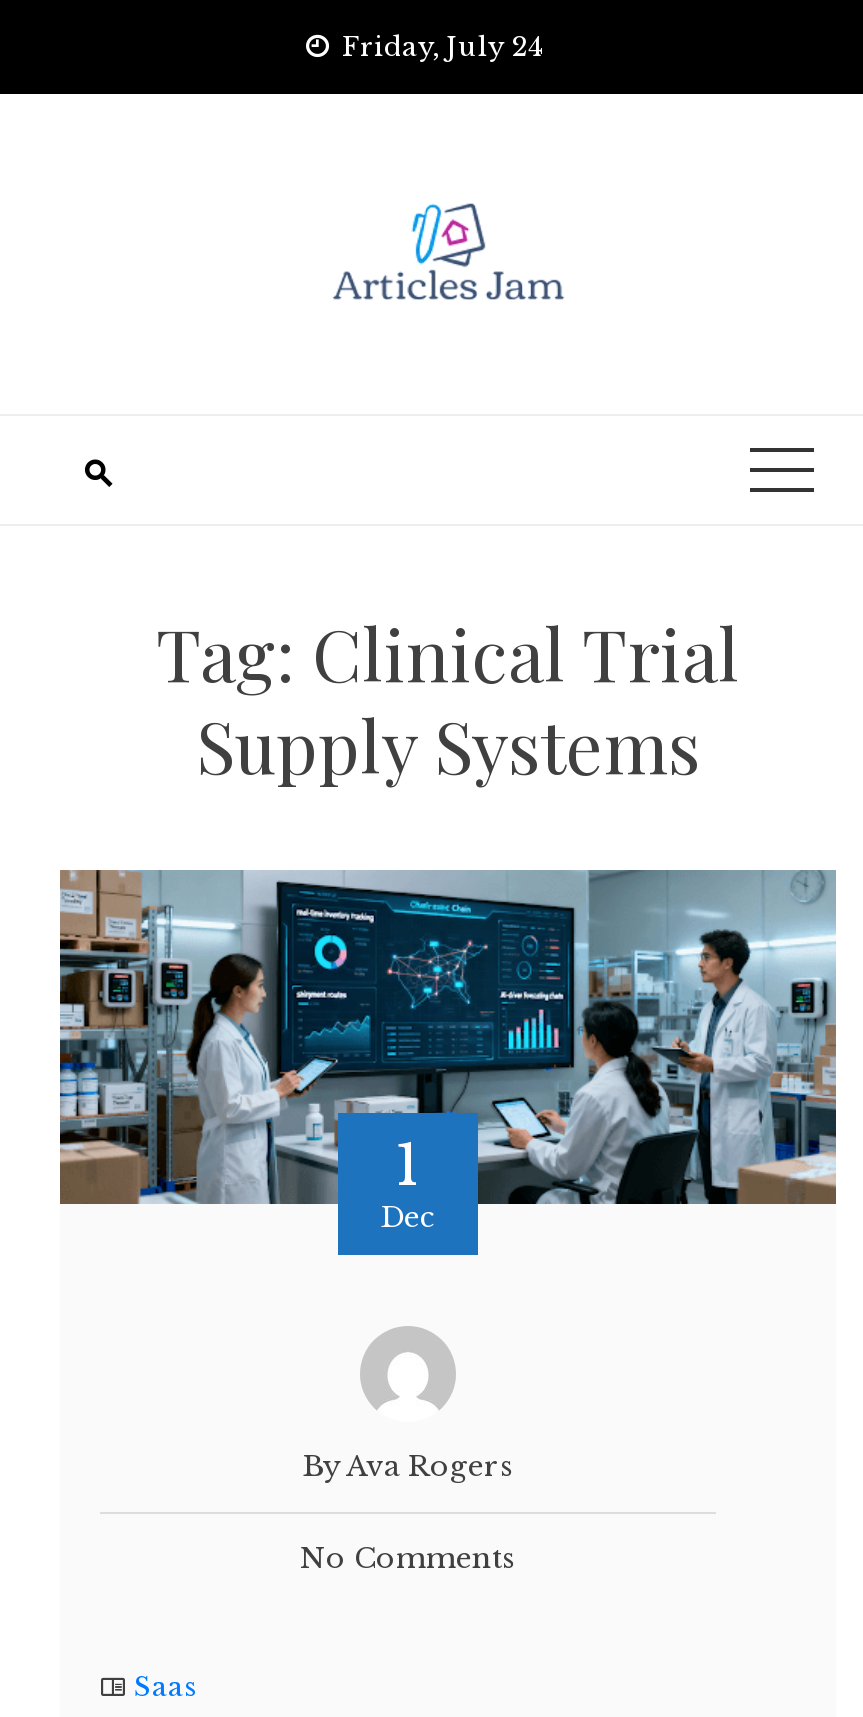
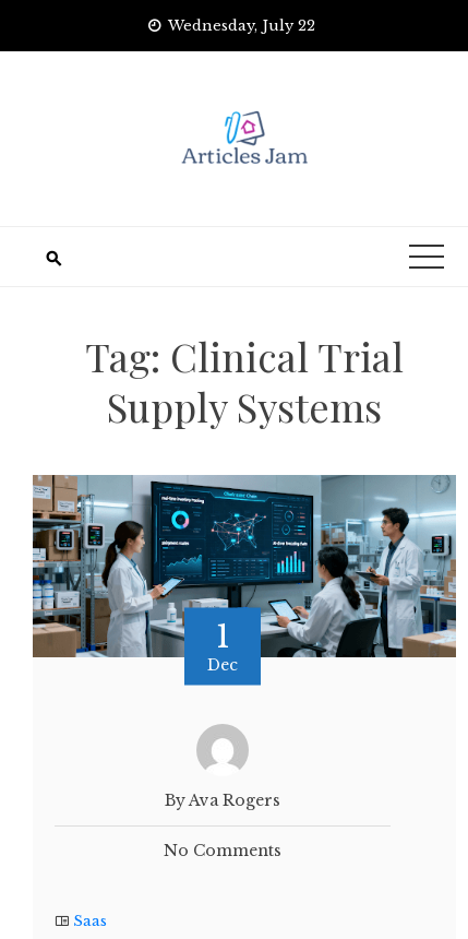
[342,30,542,64] Friday, July 24 -> [167,16,315,35] Wednesday, July 22

